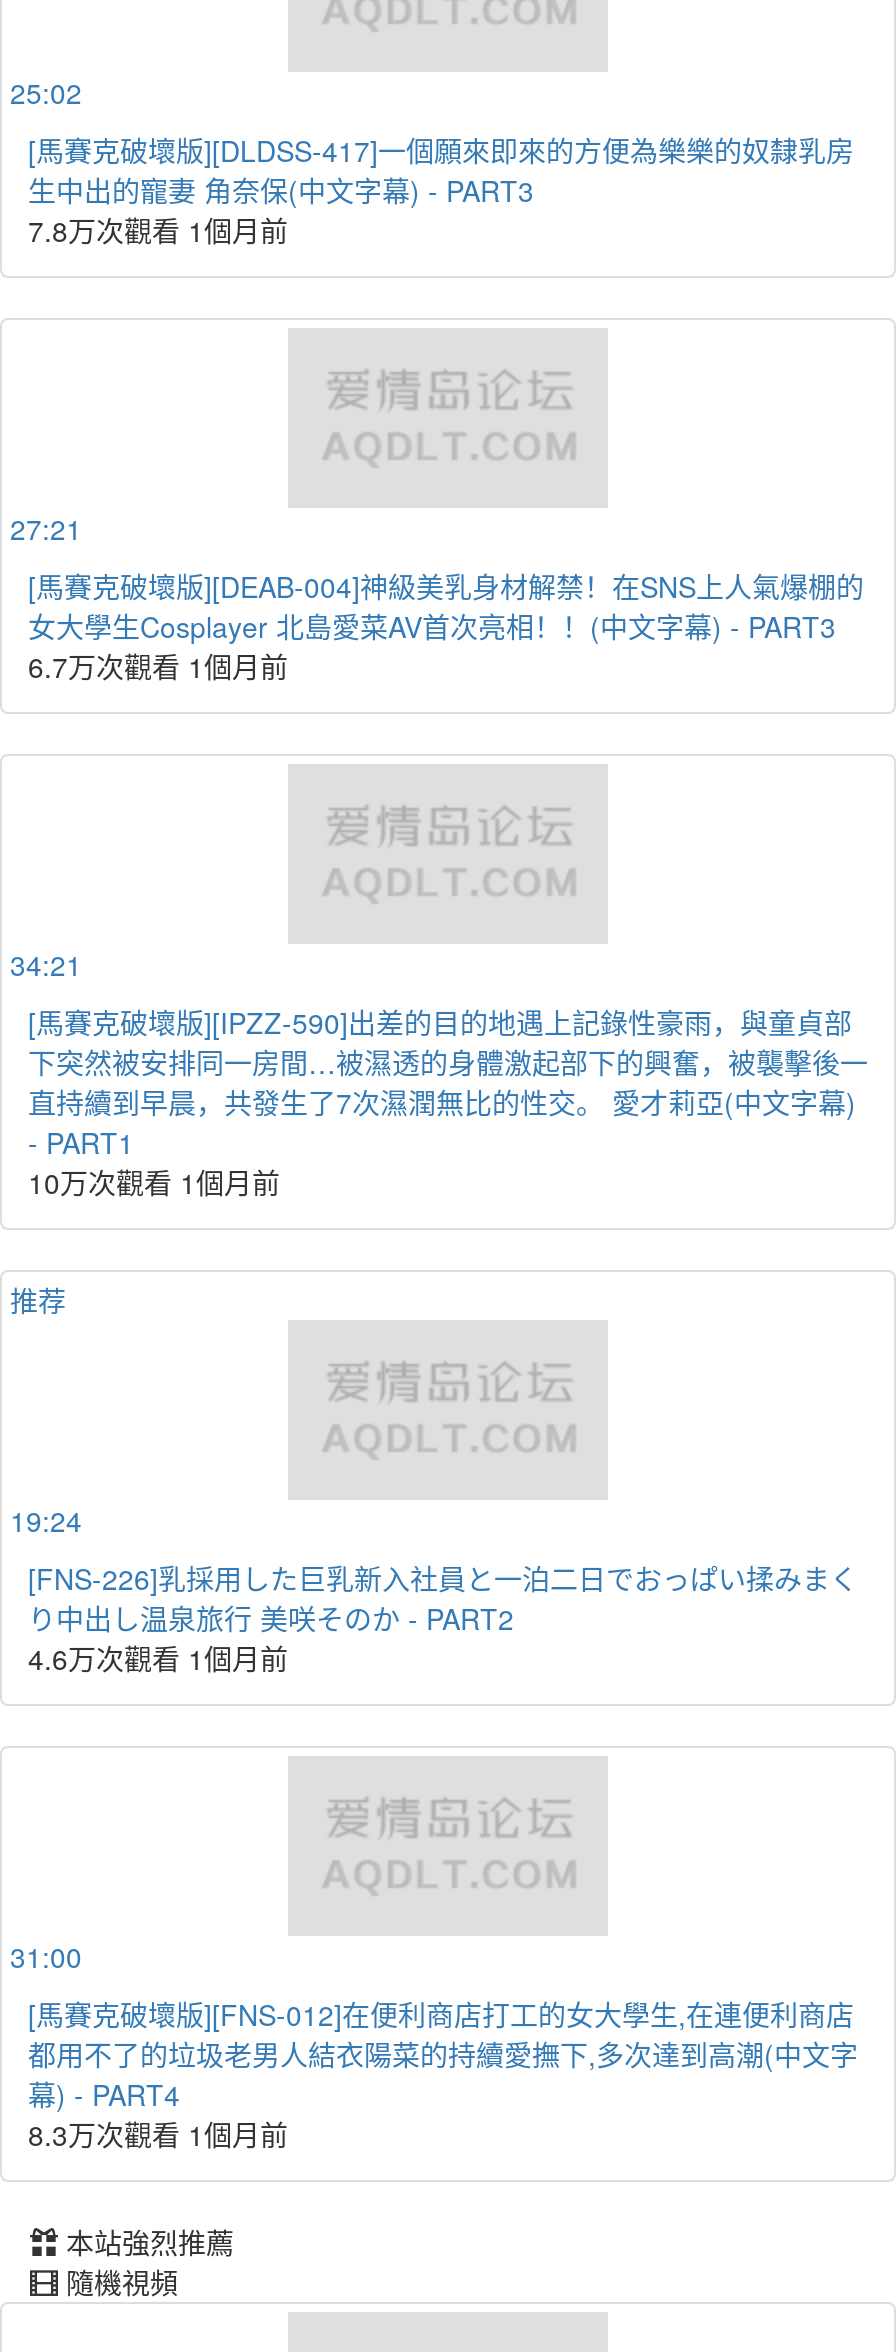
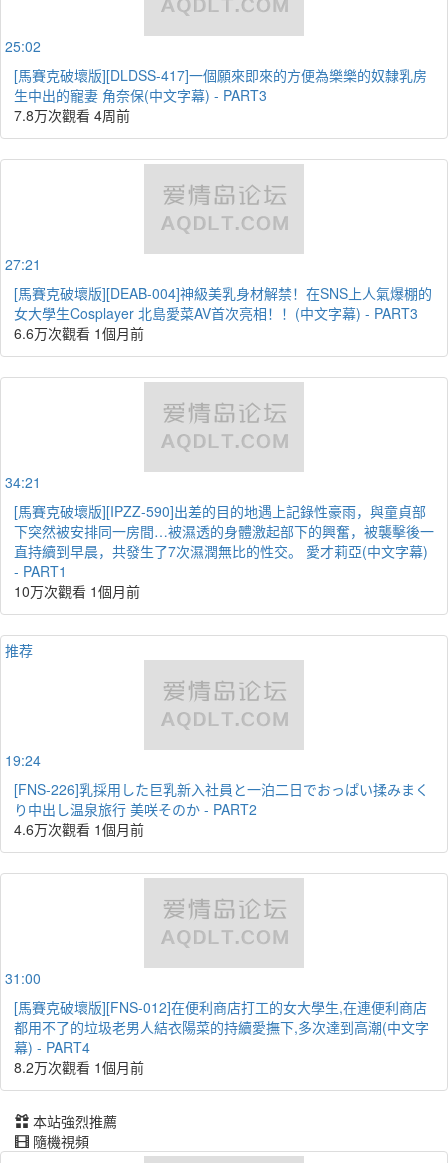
[28,210,288,250] 7.8万次觀看 1個月前 -> [14,105,130,125] 7.8万次觀看 4周前
[28,646,288,686] 6.7万次觀看 1個月前 -> [14,323,144,343] 6.6万次觀看 1個月前
[28,2114,288,2154] 8.3万次觀看 1個月前 -> [14,1057,144,1077] 8.2万次觀看 1個月前

